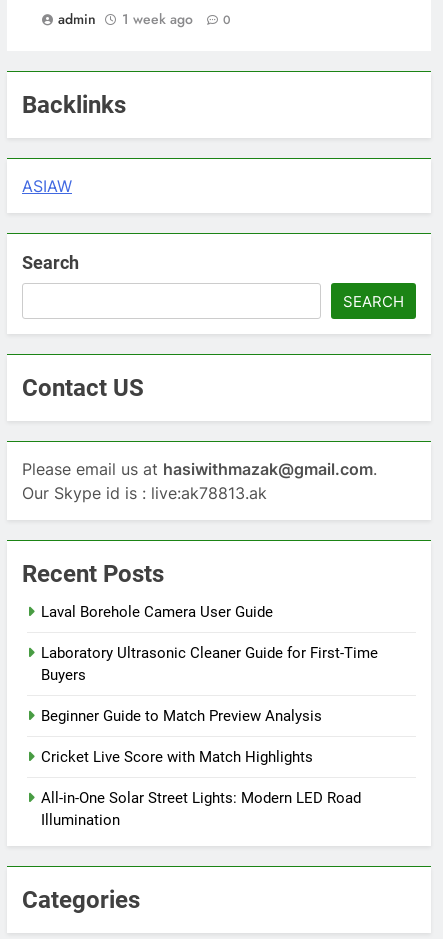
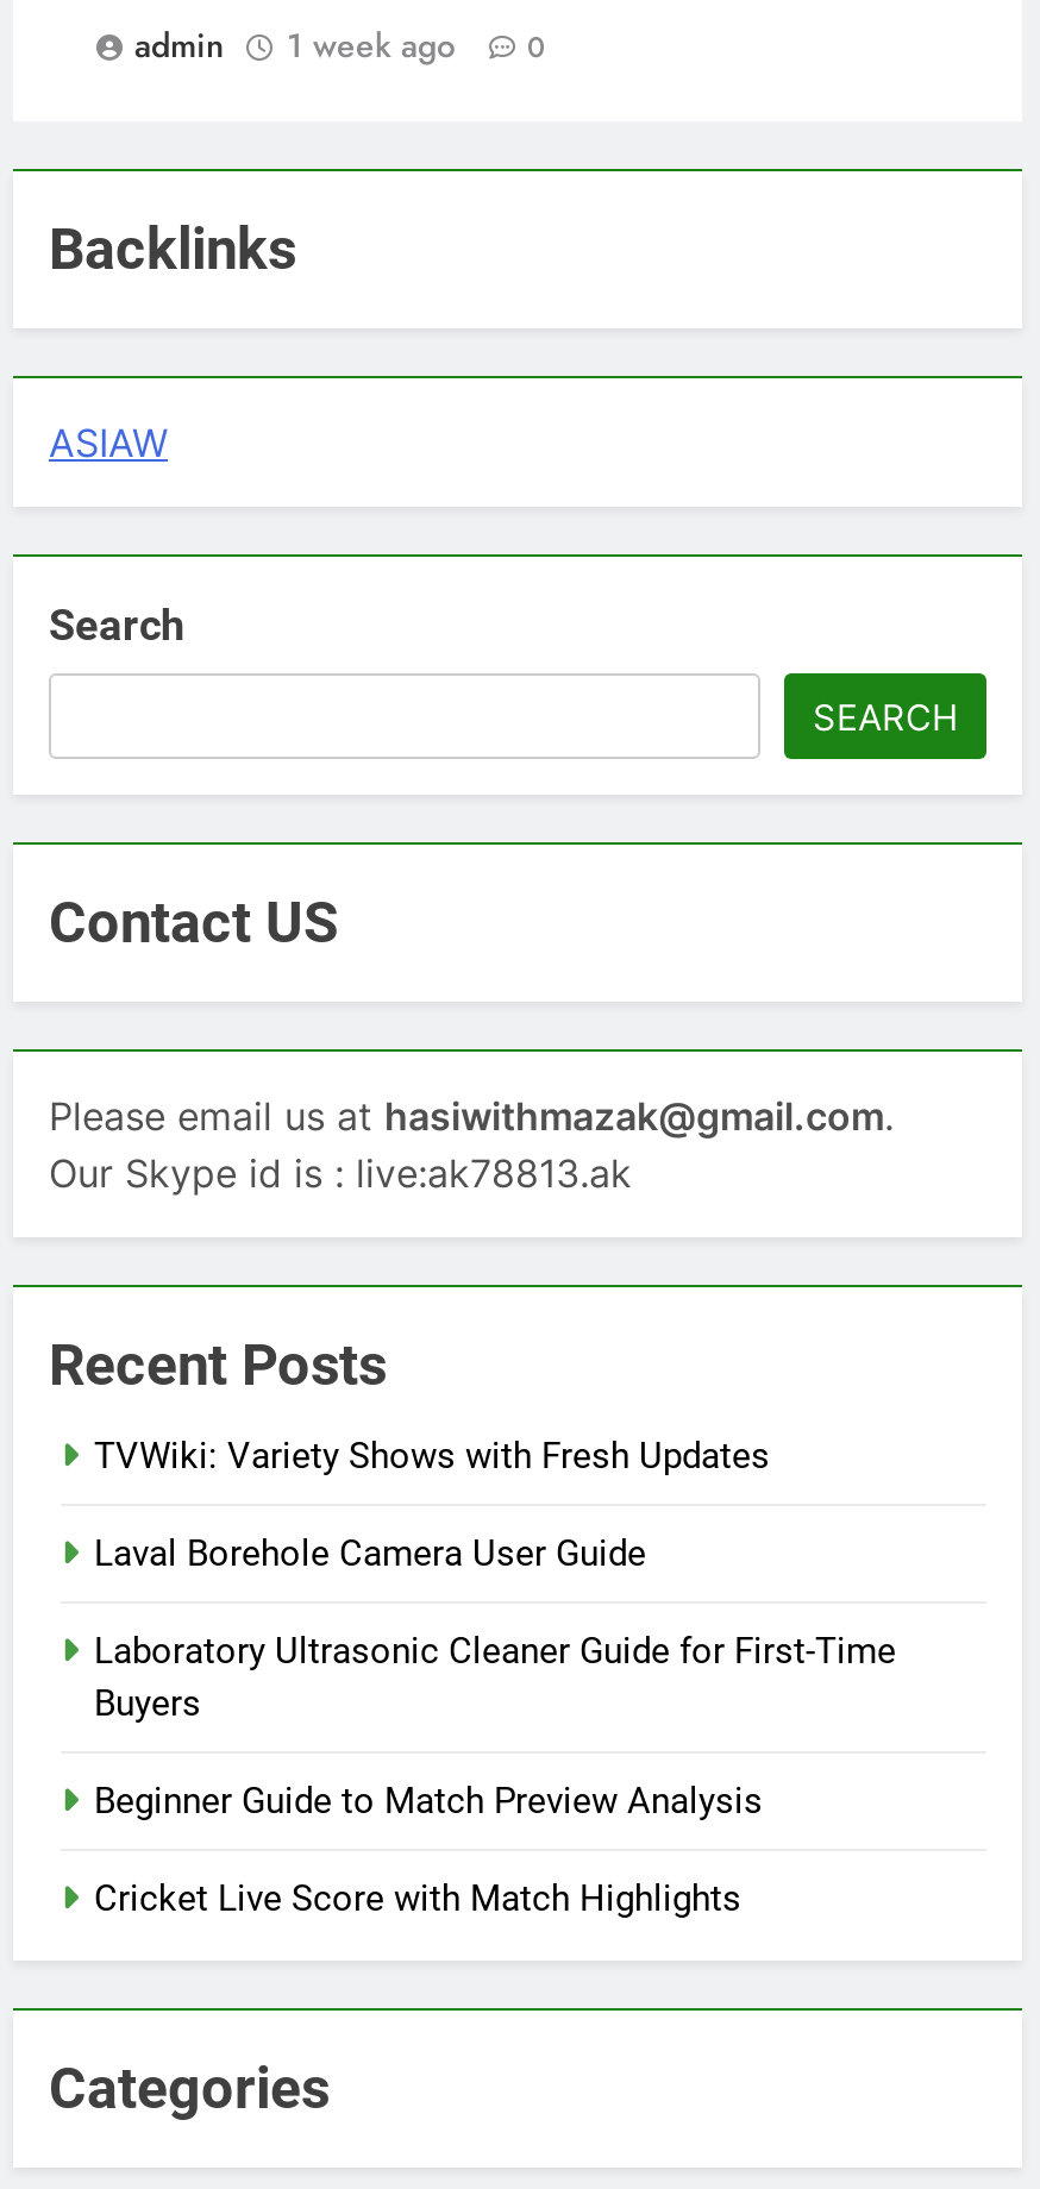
none -> [94,1434,770,1477] TVWiki: Variety Shows with Fresh Updates
moved [41,603,378,766] -> [94,1532,896,1919]: Laval Borehole Camera User Guide | Laboratory Ultrasonic Cleaner Guide for First-Time | Buyers | Beginner Guide to Match Preview Analysis | Cricket Live Score with Match Highlights
[41,789,361,829] All-in-One Solar Street Lights: Modern LED Road | Illumination -> none

